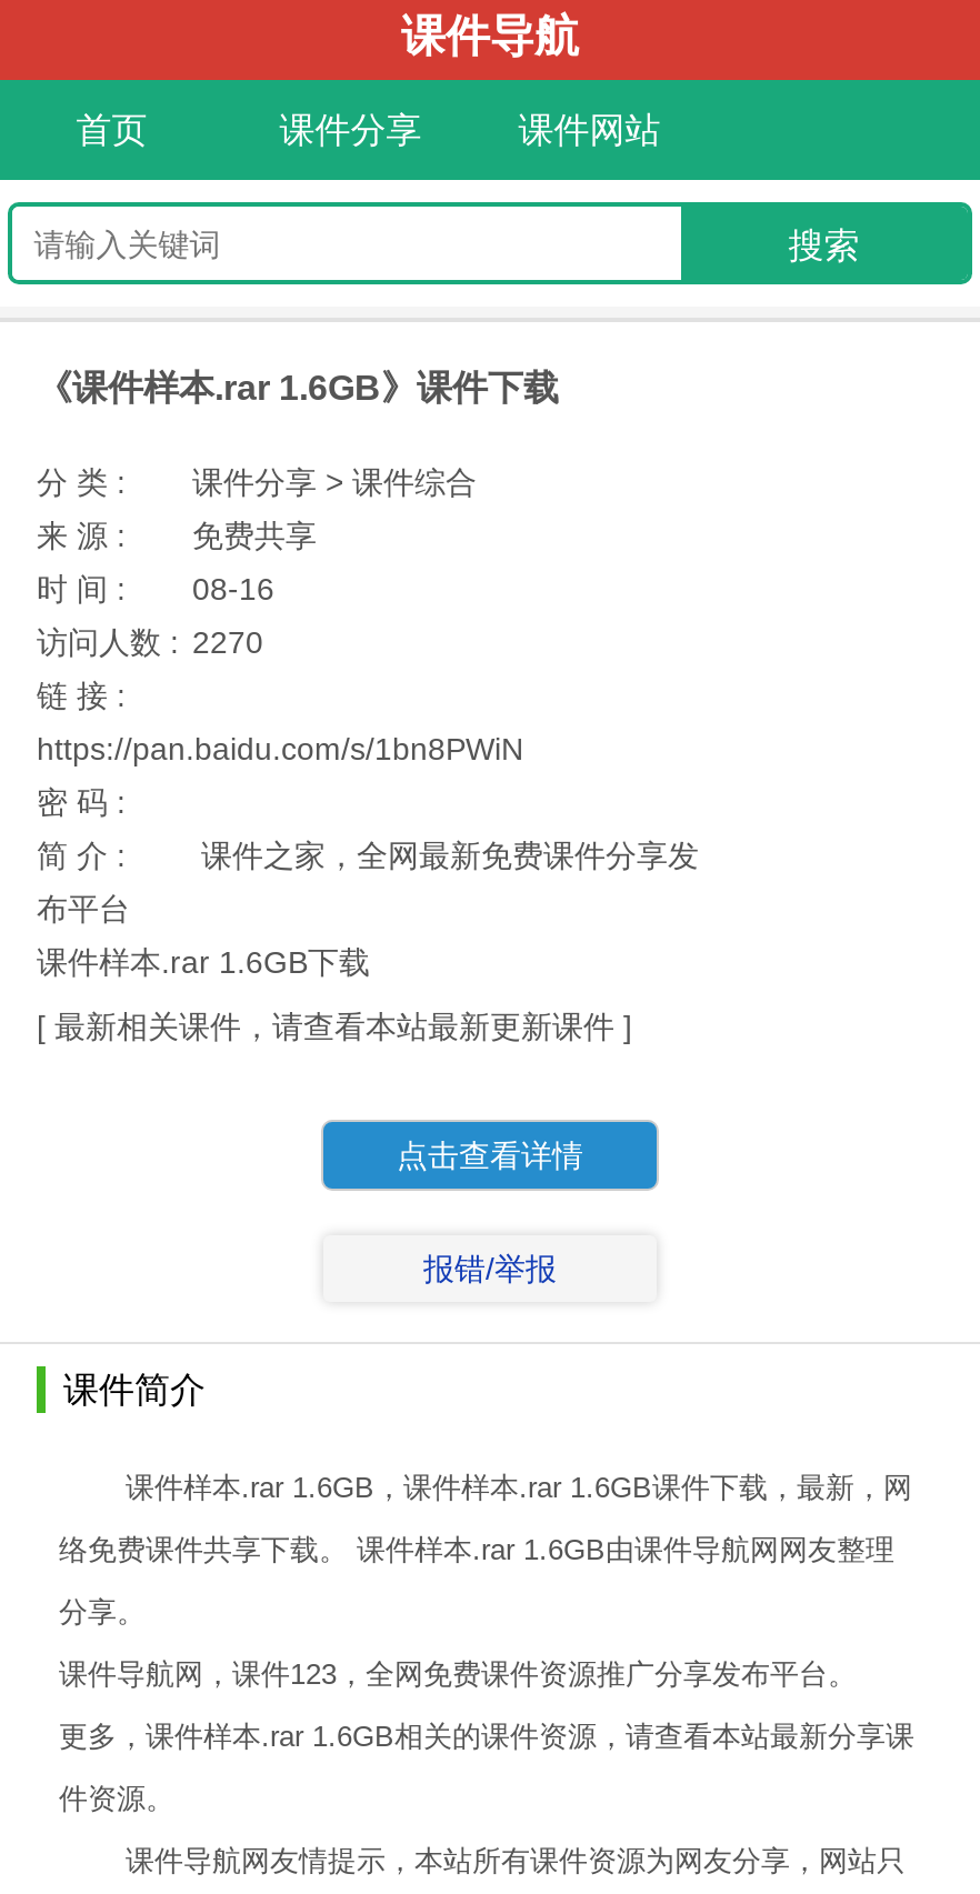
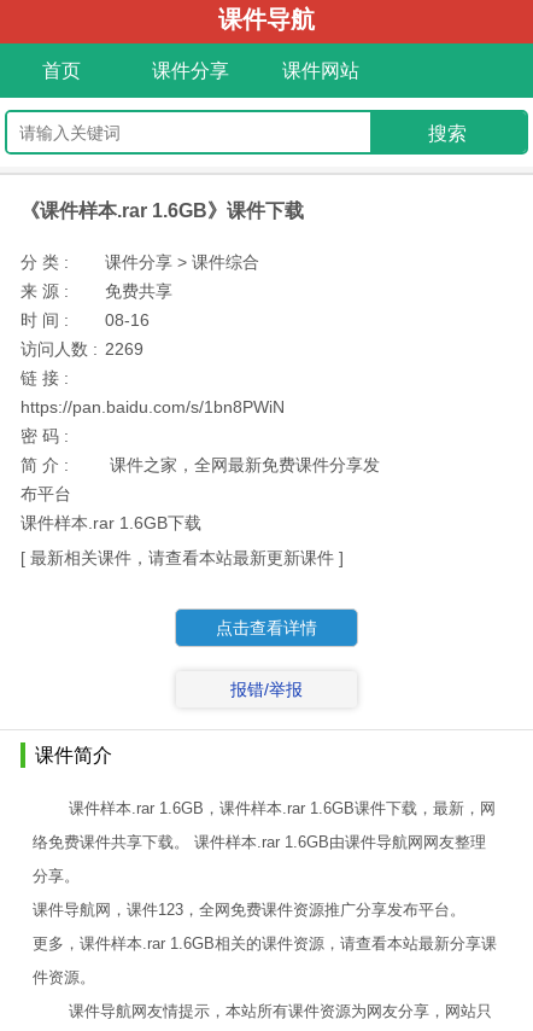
[37,624,263,660] 访问人数 : 2270 -> [20,339,143,359] 访问人数 : 2269

